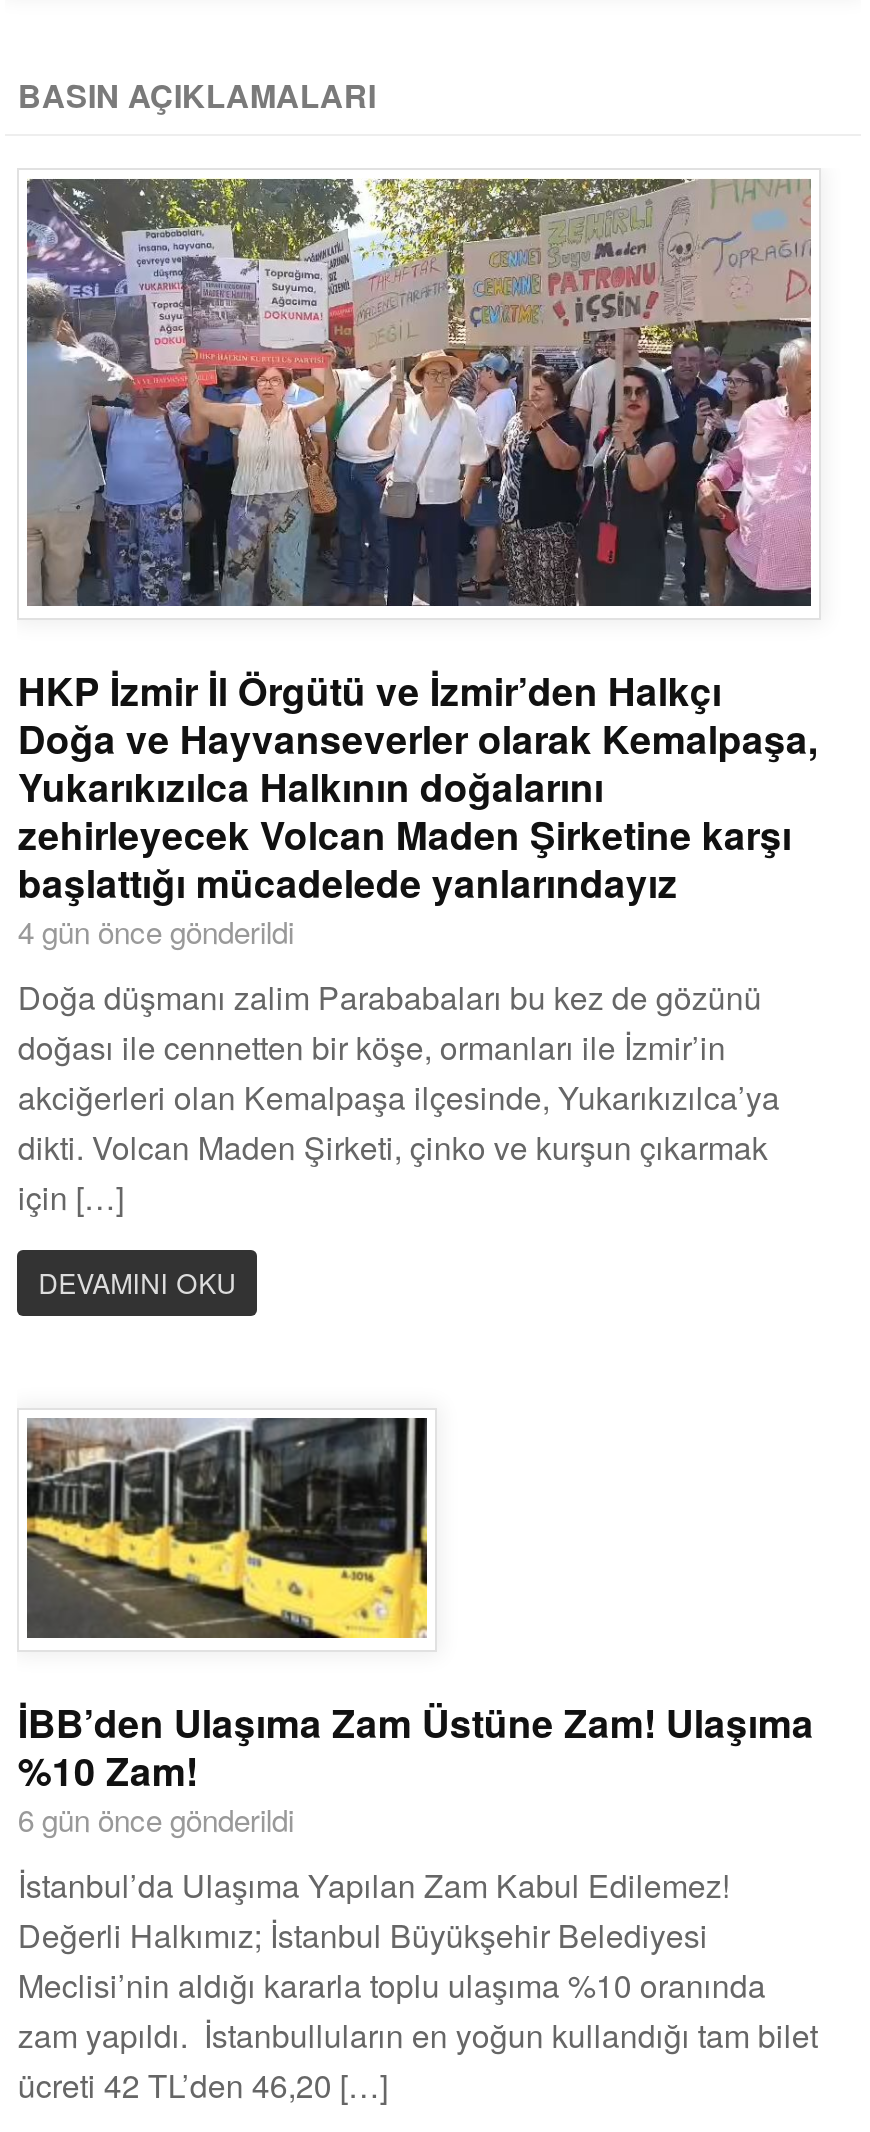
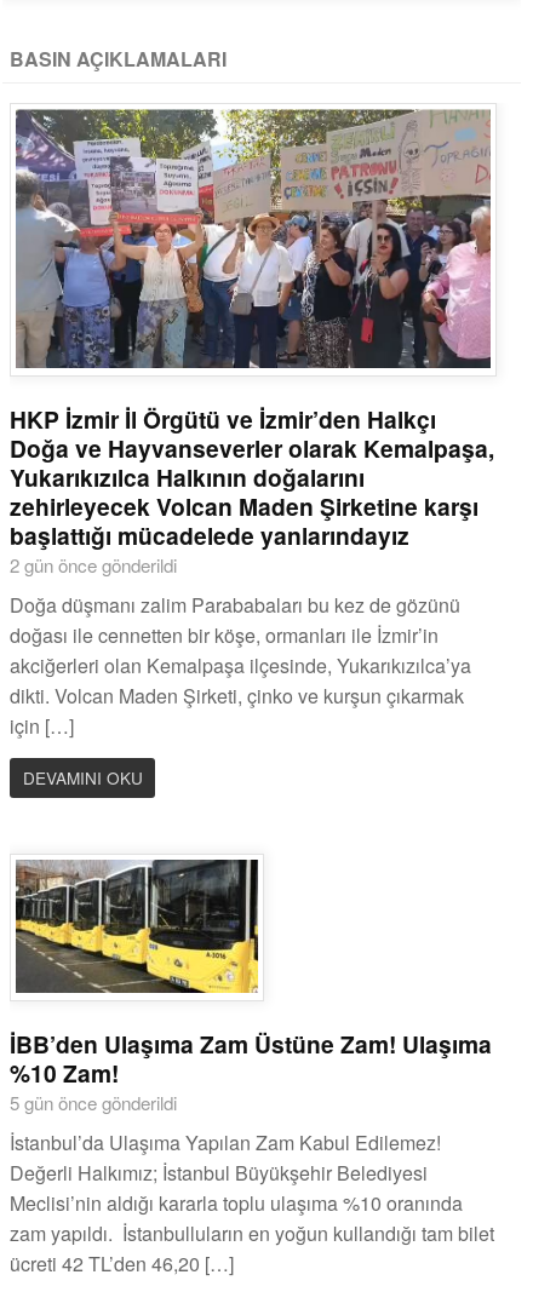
[18,911,294,953] 4 gün önce gönderildi -> [10,553,177,578] 2 gün önce gönderildi
[18,1799,294,1841] 6 gün önce gönderildi -> [10,1090,177,1116] 5 gün önce gönderildi

